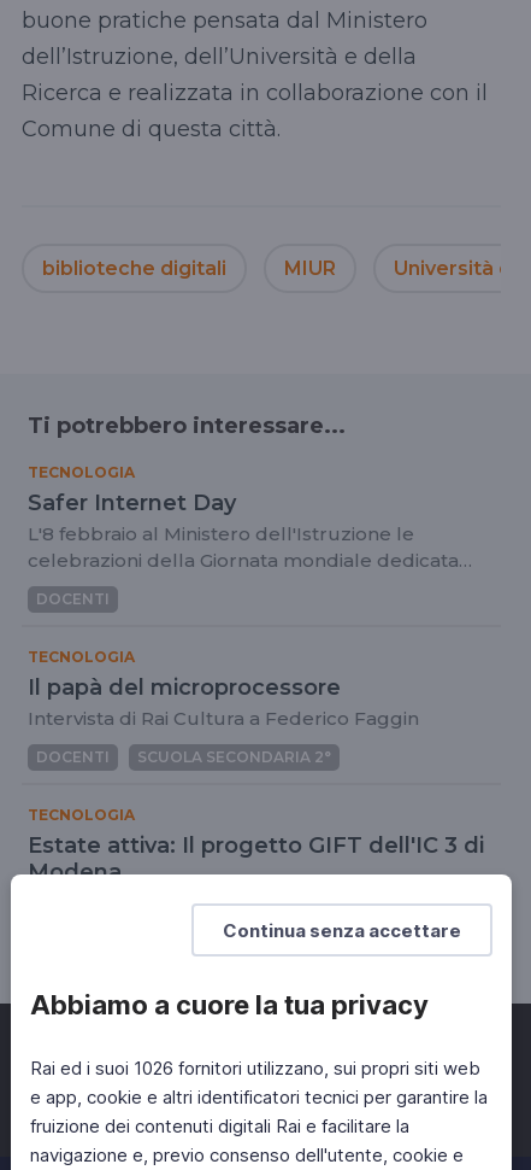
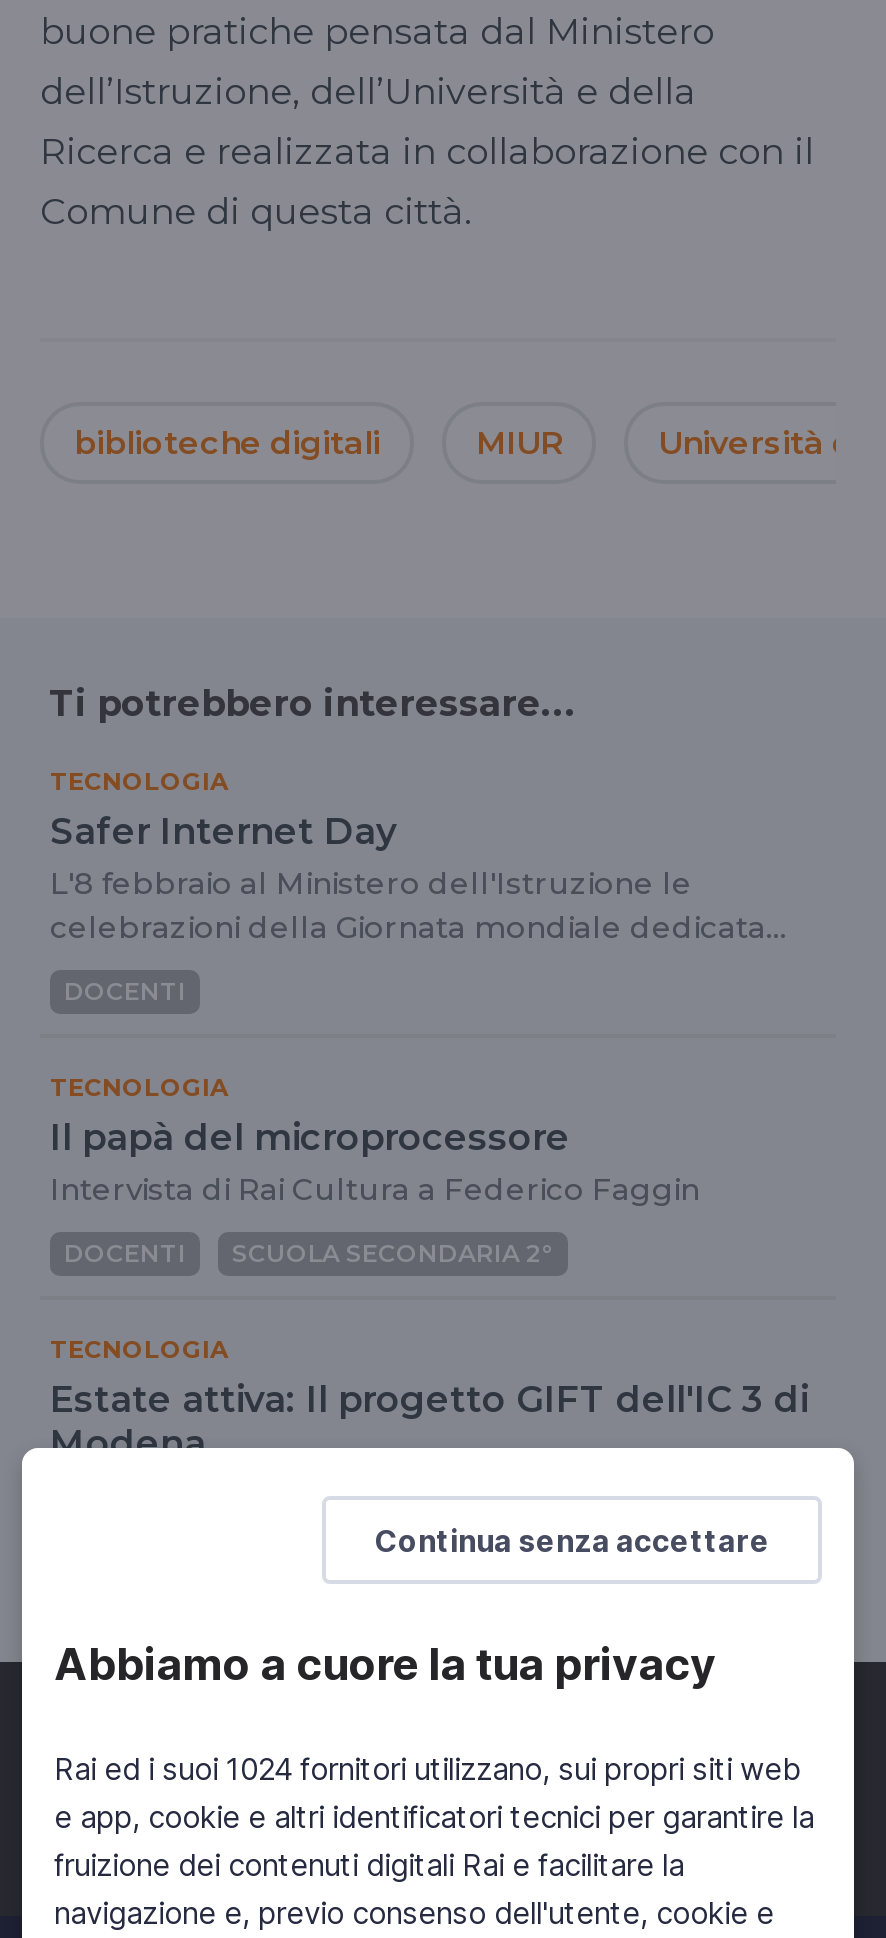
[30,1057,480,1080] Rai ed i suoi 1026 fornitori utilizzano, sui propri siti web -> [54,1750,802,1788] Rai ed i suoi 1024 fornitori utilizzano, sui propri siti web

